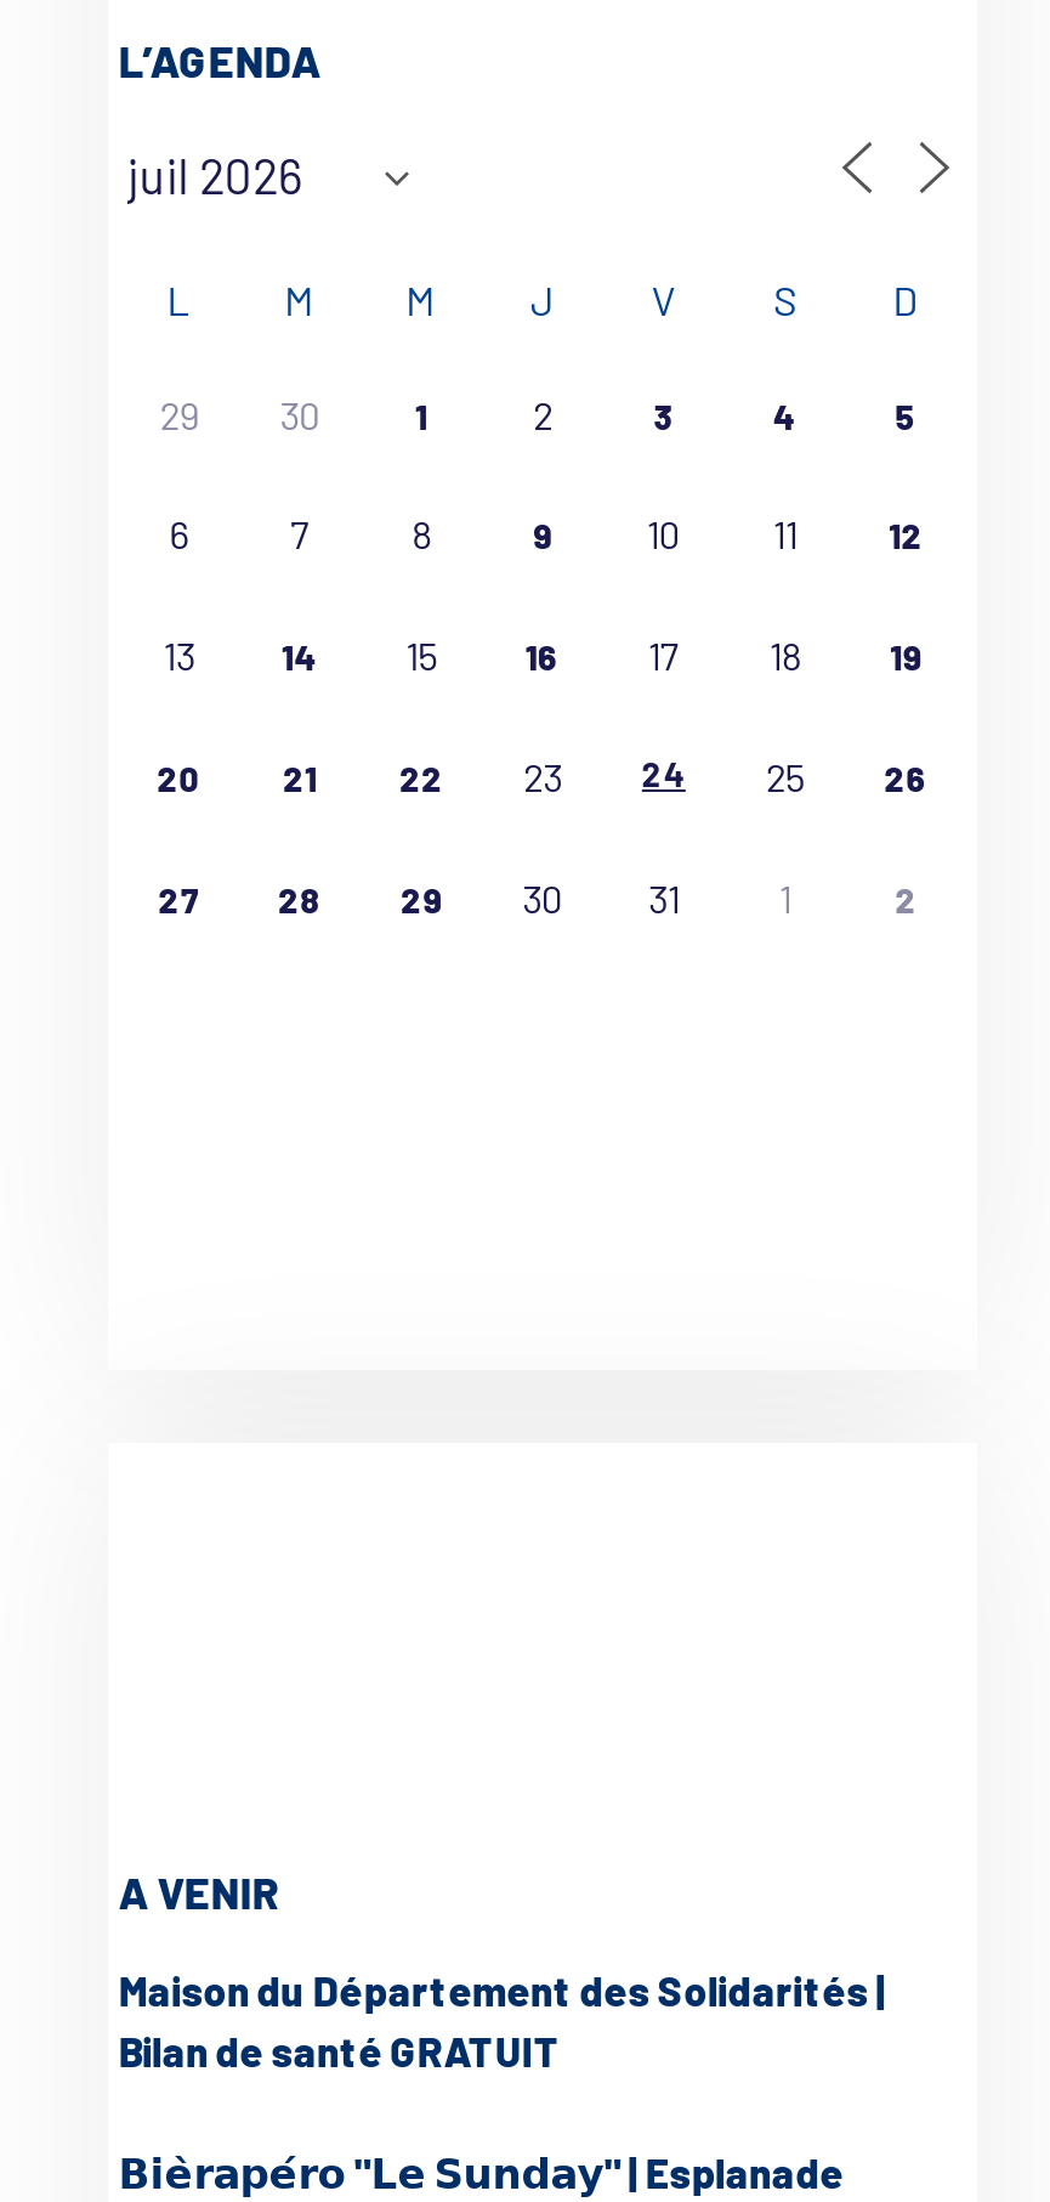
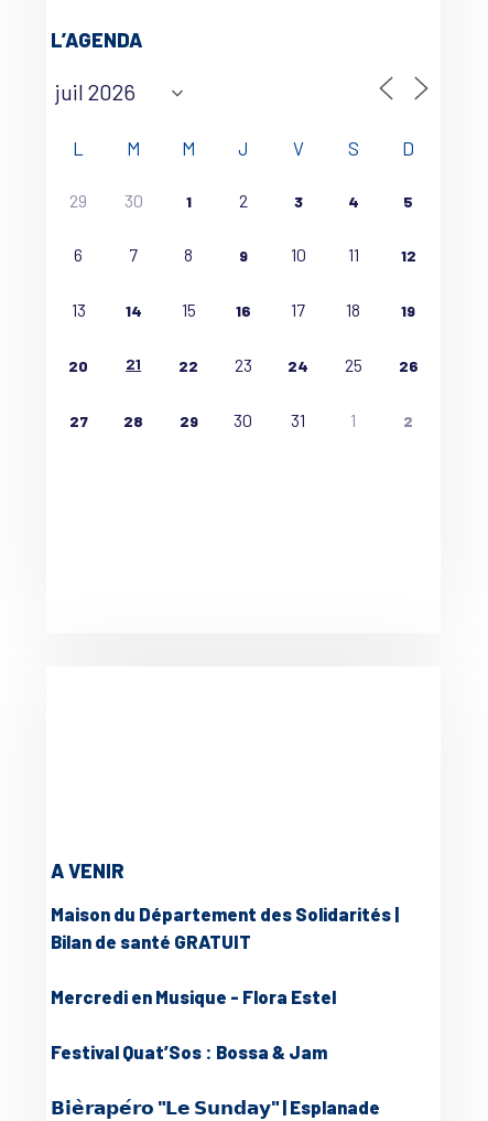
none -> [51,986,336,1063] Mercredi en Musique - Flora Estel | Festival Quat’Sos : Bossa & Jam

